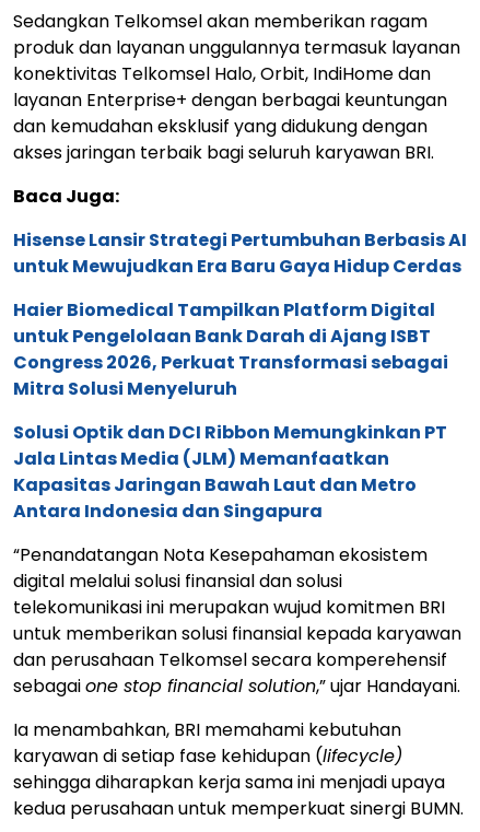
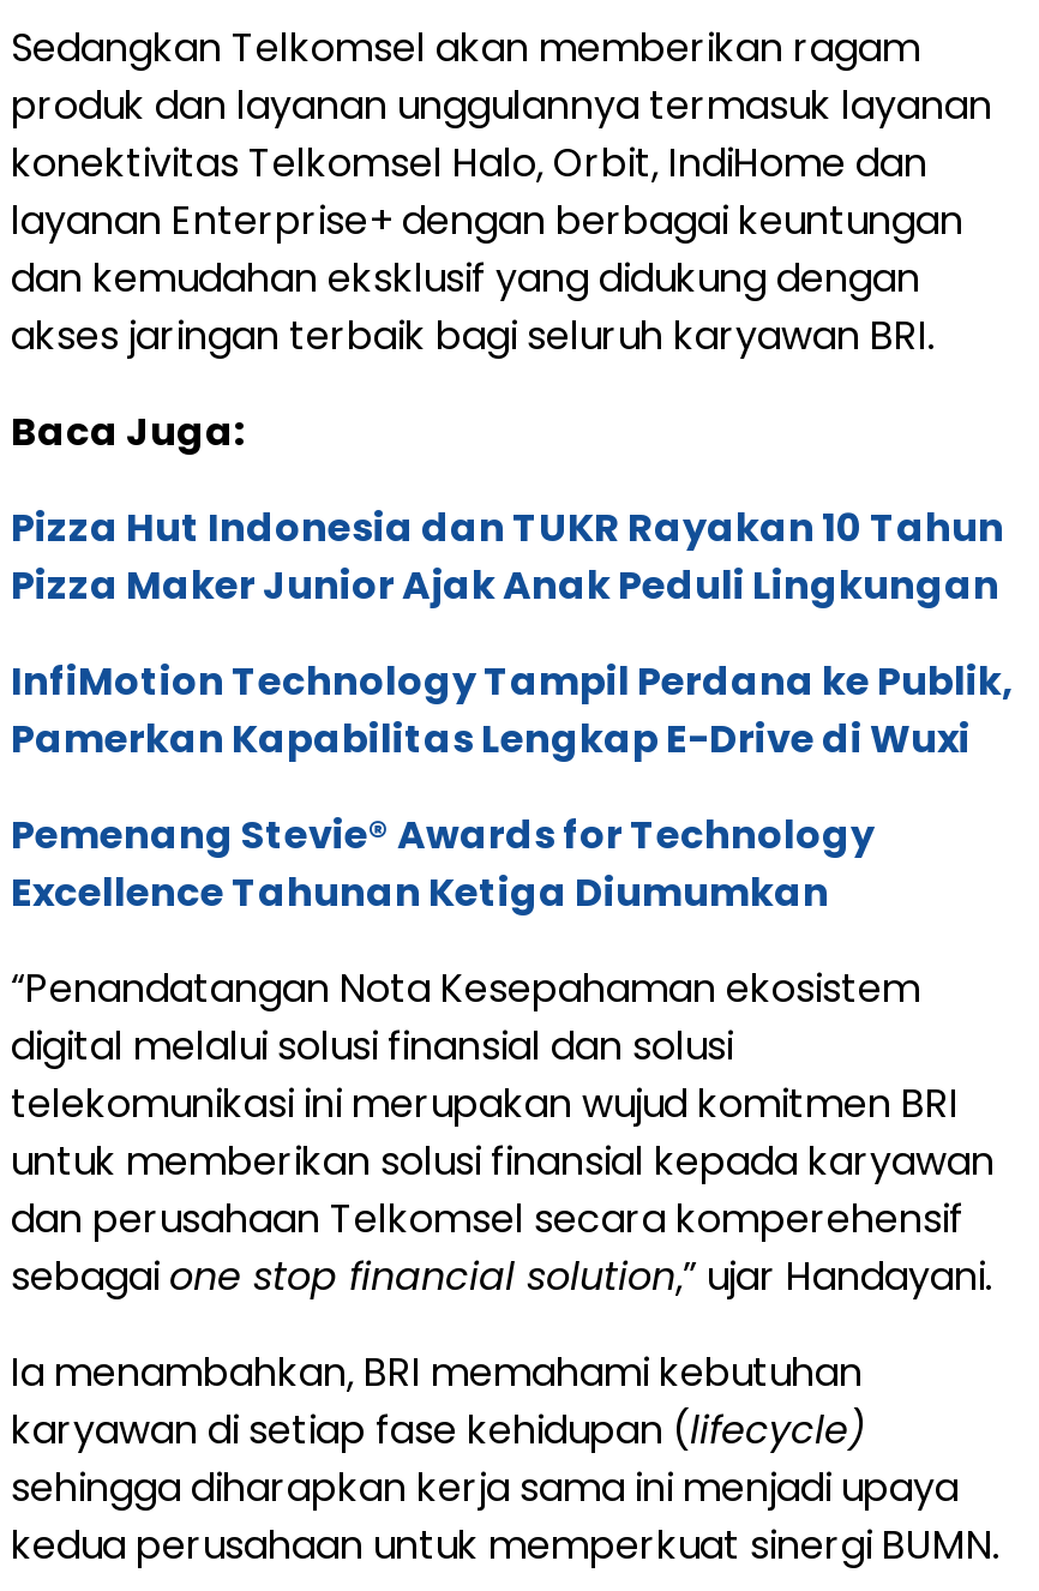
[13,228,467,279] Hisense Lansir Strategi Pertumbuhan Berbasis AI | untuk Mewujudkan Era Baru Gaya Hidup Cerdas -> [11,499,1004,612] Pizza Hut Indonesia dan TUKR Rayakan 10 Tahun | Pizza Maker Junior Ajak Anak Peduli Lingkungan
[13,298,448,402] Haier Biomedical Tampilkan Platform Digital | untuk Pengelolaan Bank Darah di Ajang ISBT | Congress 2026, Perkuat Transformasi sebagai | Mitra Solusi Menyeluruh -> [11,652,1014,765] InfiMotion Technology Tampil Perdana ke Publik, | Pamerkan Kapabilitas Lengkap E-Drive di Wuxi
[13,420,447,524] Solusi Optik dan DCI Ribbon Memungkinkan PT | Jala Lintas Media (JLM) Memanfaatkan | Kapasitas Jaringan Bawah Laut dan Metro | Antara Indonesia dan Singapura -> [11,806,875,919] Pemenang Stevie® Awards for Technology | Excellence Tahunan Ketiga Diumumkan

